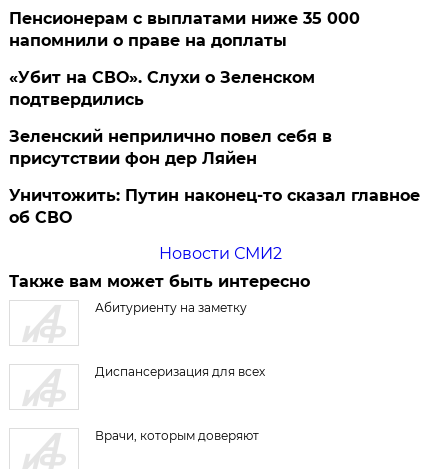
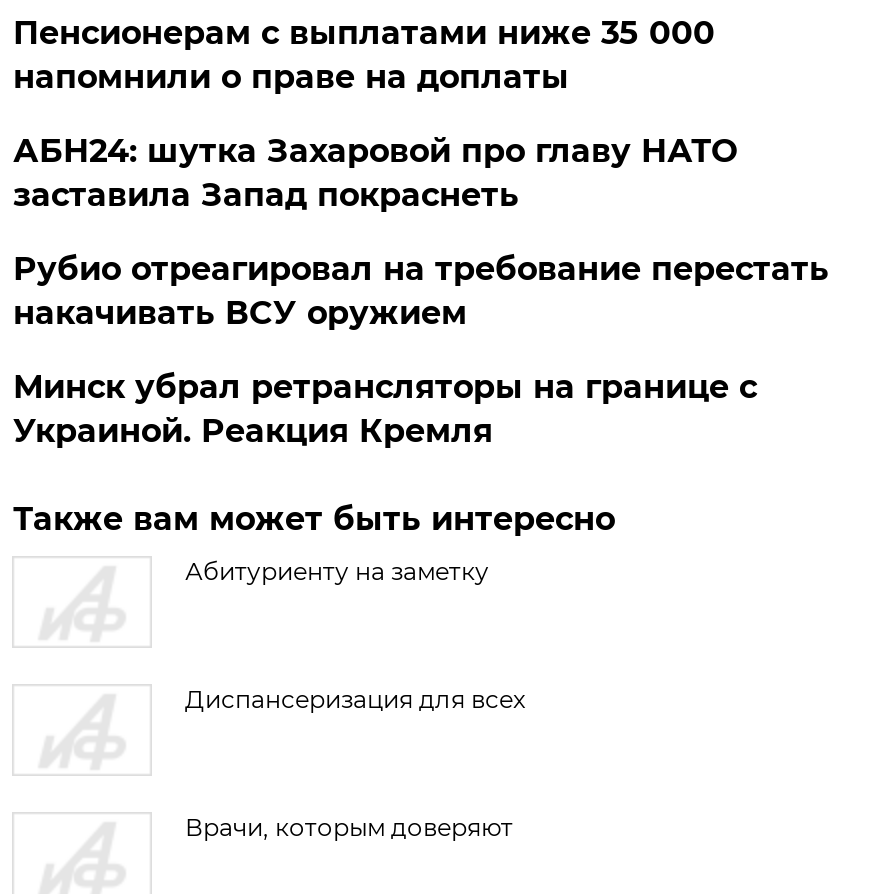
[9,68,420,263] «Убит на СВО». Слухи о Зеленском | подтвердились | Зеленский неприлично повел cебя в | присутствии фон дер Ляйен | Уничтожить: Путин наконец-то сказал главное | об СВО | Новости СМИ2 -> [13,132,829,450] АБН24: шутка Захаровой про главу НАТО | заставила Запад покраснеть | Рубио отреагировал на требование перестать | накачивать ВСУ оружием | Минск убрал ретрансляторы на границе с | Украиной. Реакция Кремля

